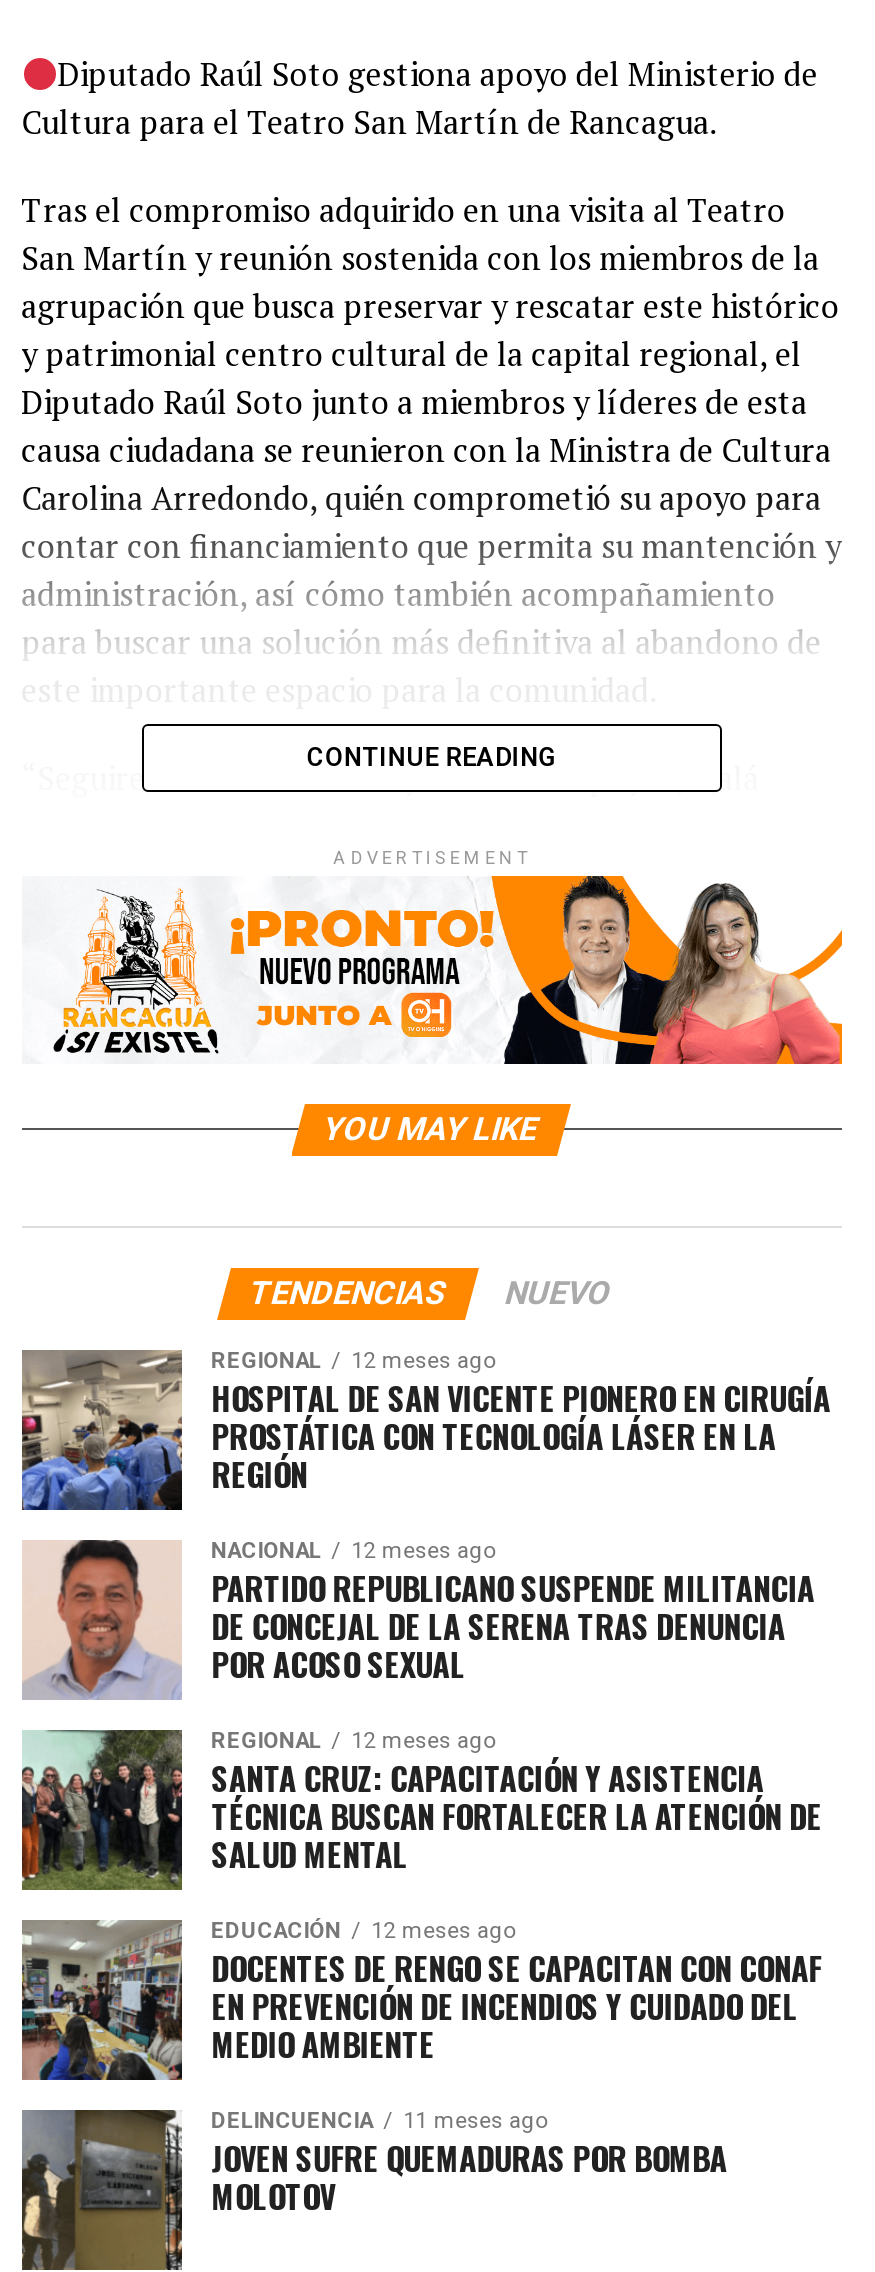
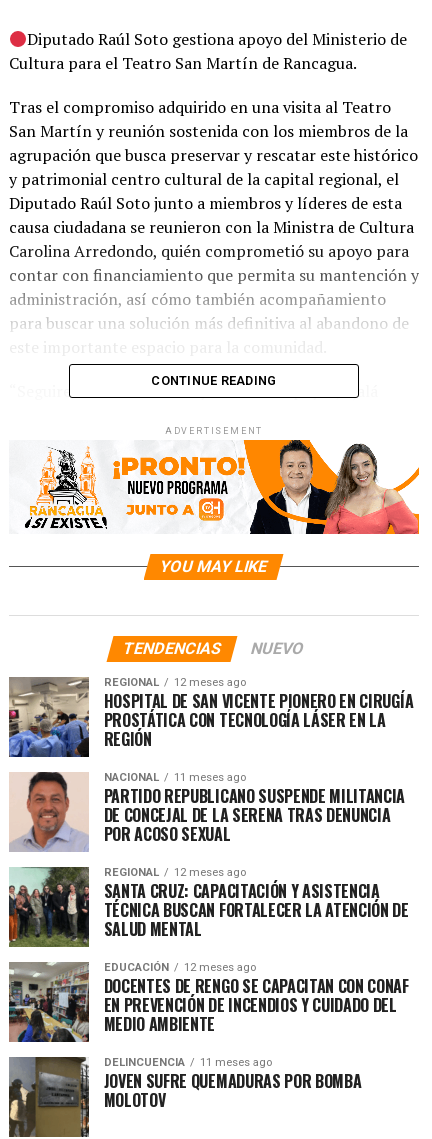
[211,1538,495,1564] NACIONAL 12 meses ago -> [104,771,246,784] NACIONAL 11 meses ago

